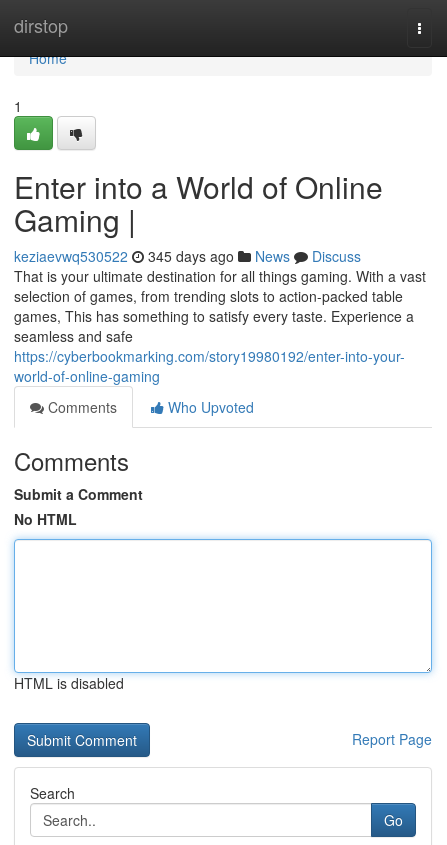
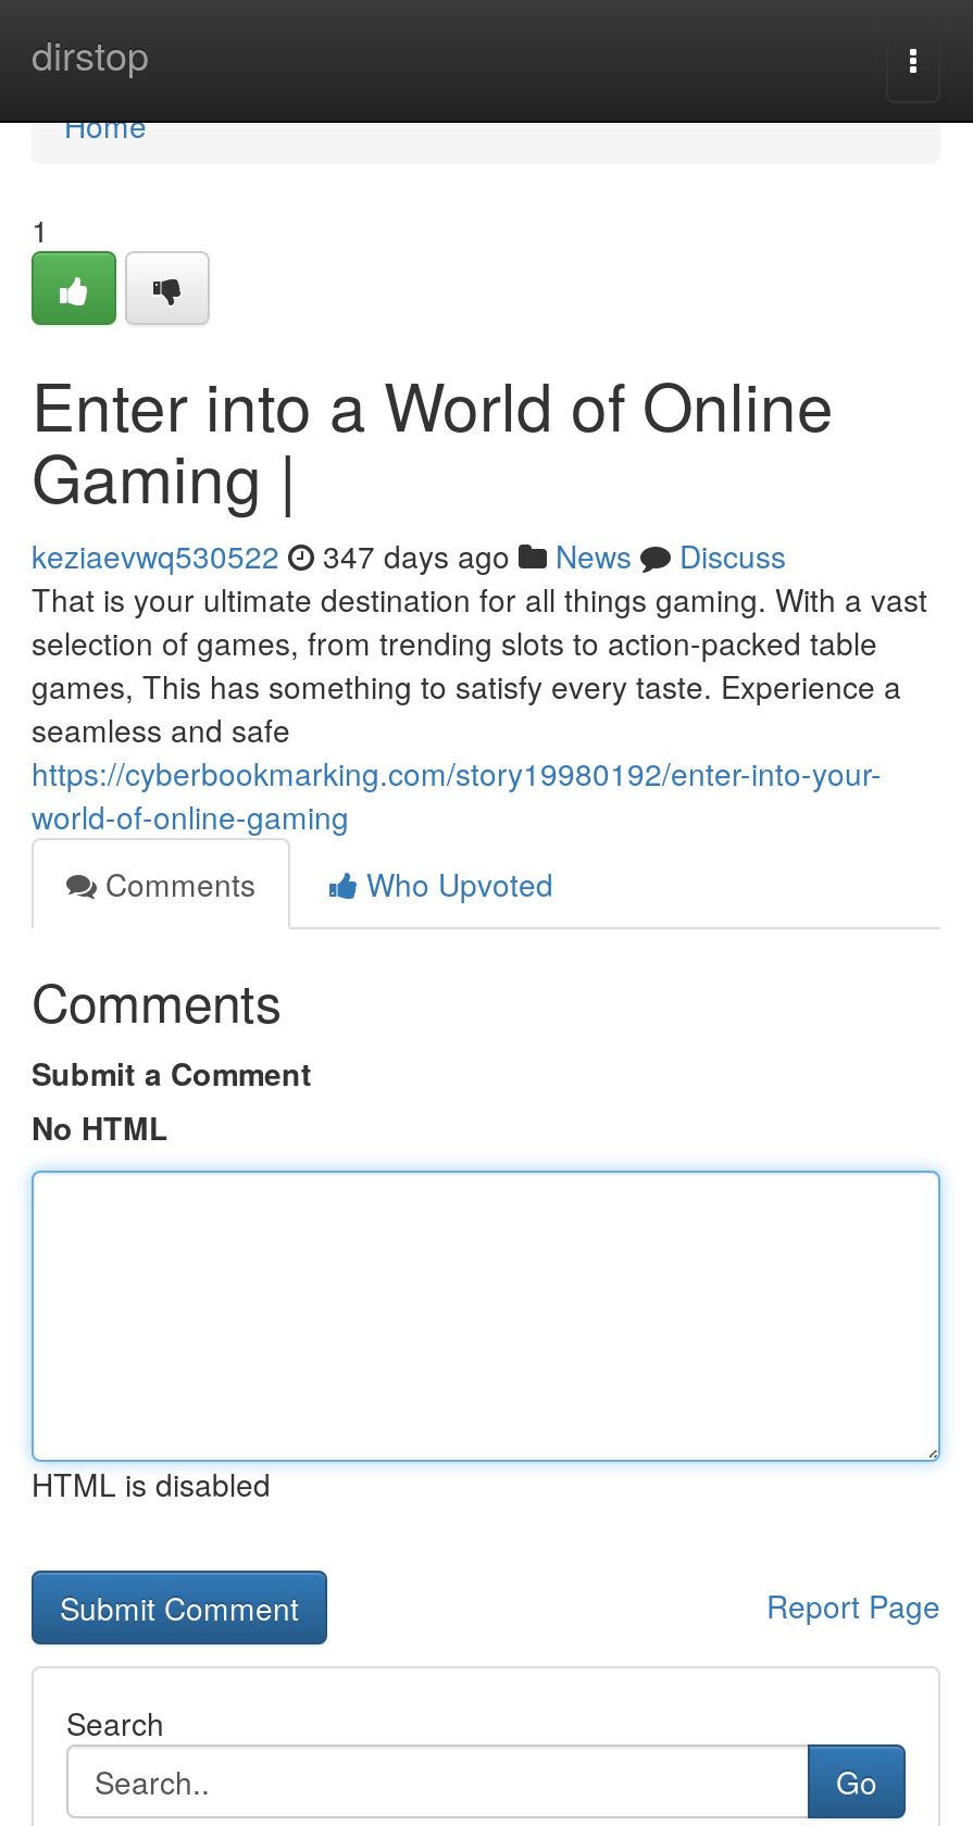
[14,246,361,266] keziaevwq530522 345 days ago News Discuss -> [32,534,786,577] keziaevwq530522 347 days ago News Discuss

